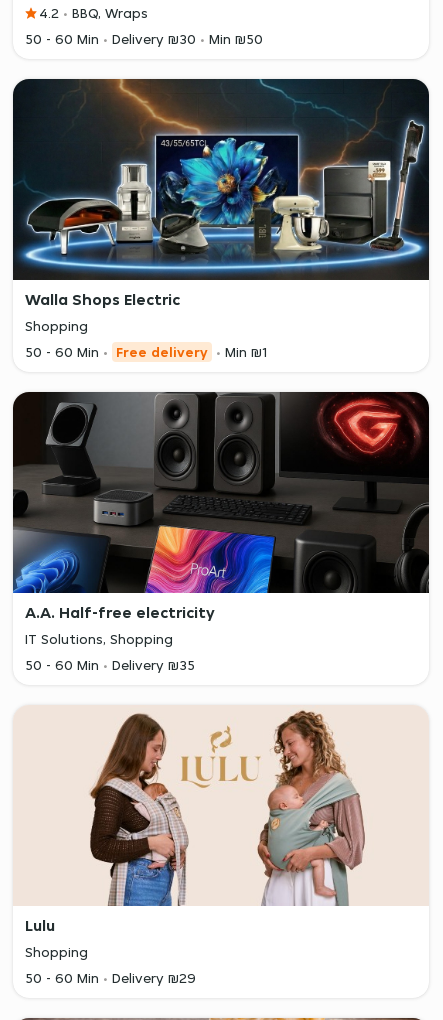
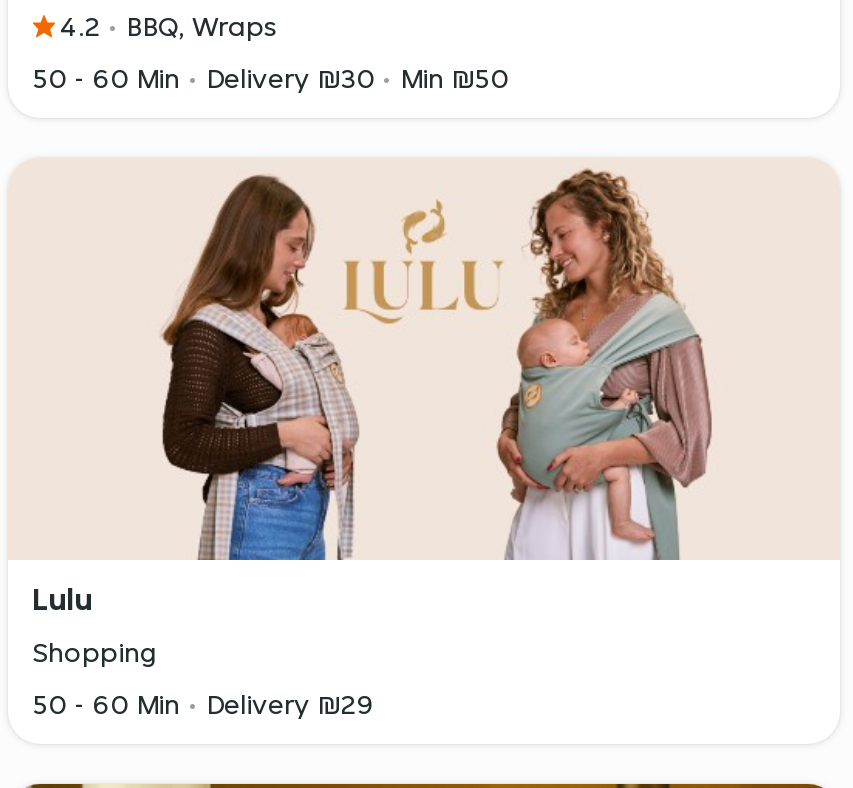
[12,78,430,361] [image] | Walla Shops Electric | Shopping | 50 - 60 Min | Free delivery | Min ₪1 -> none
[12,391,430,674] [image] | A.A. Half-free electricity | IT Solutions, Shopping | 50 - 60 Min | Delivery ₪35 -> none

